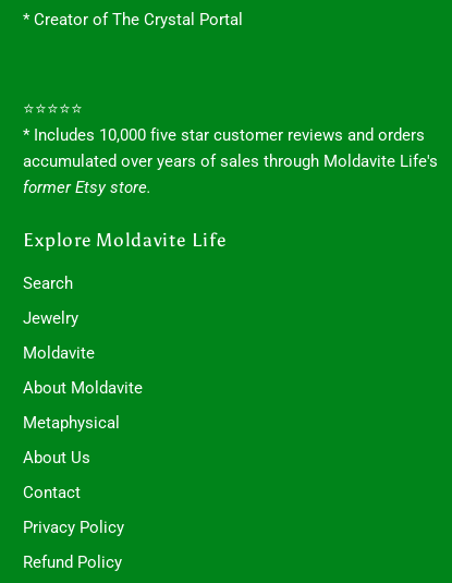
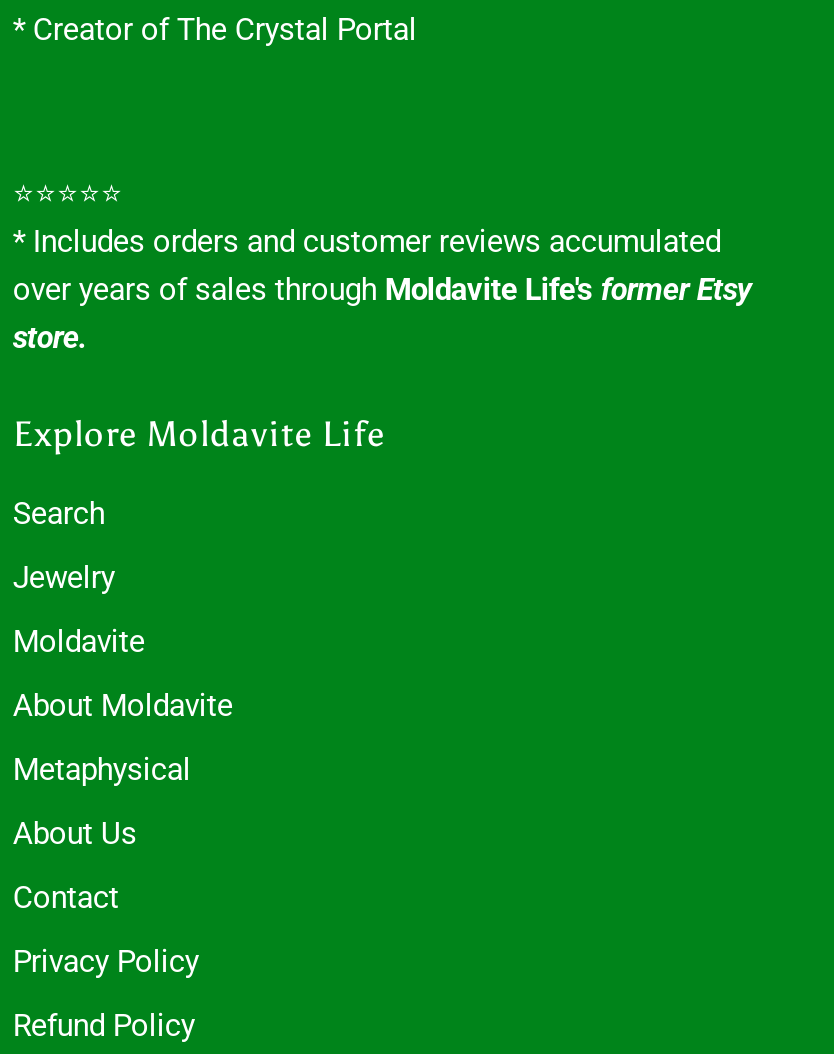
[23,125,438,197] * Includes 10,000 five star customer reviews and orders | accumulated over years of sales through Moldavite Life's | former Etsy store. -> [13,224,751,356] * Includes orders and customer reviews accumulated | over years of sales through Moldavite Life's former Etsy | store.

